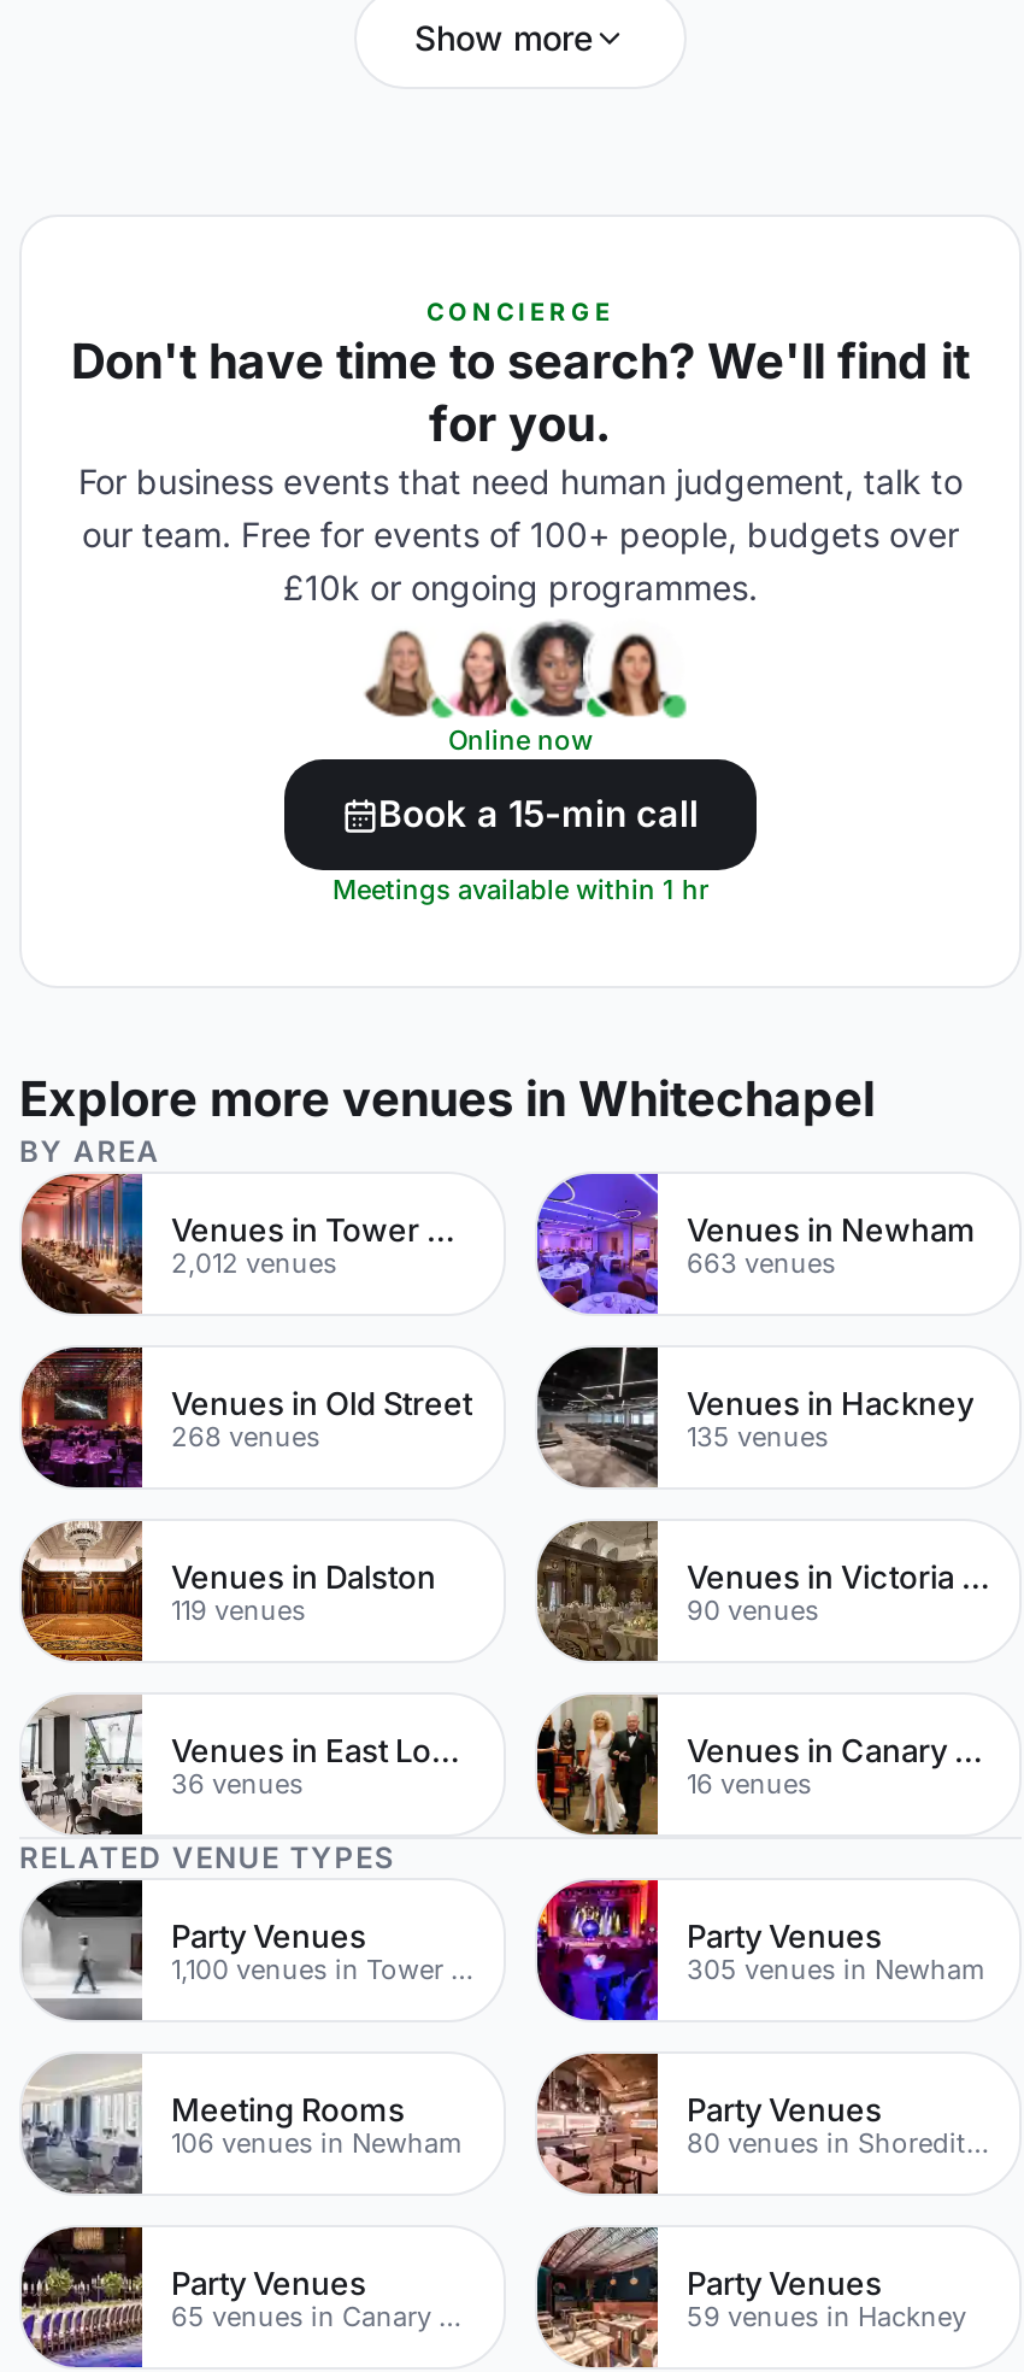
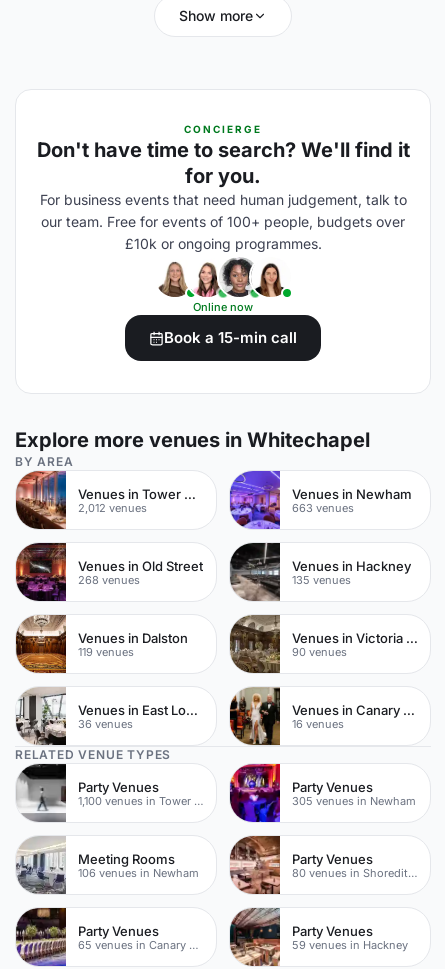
[332,873,708,906] Meetings available within 1 hr -> none

